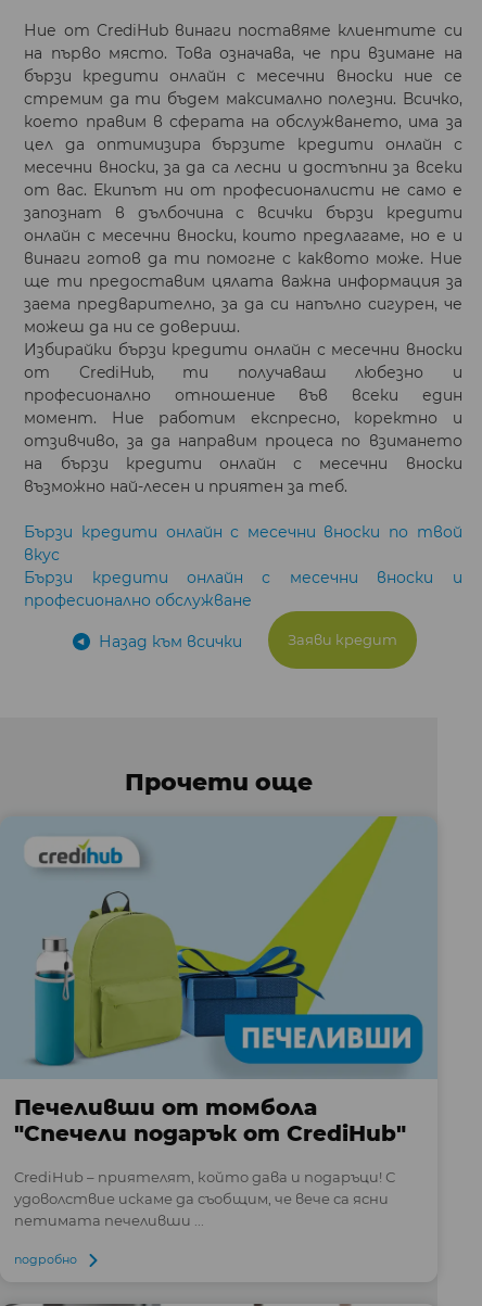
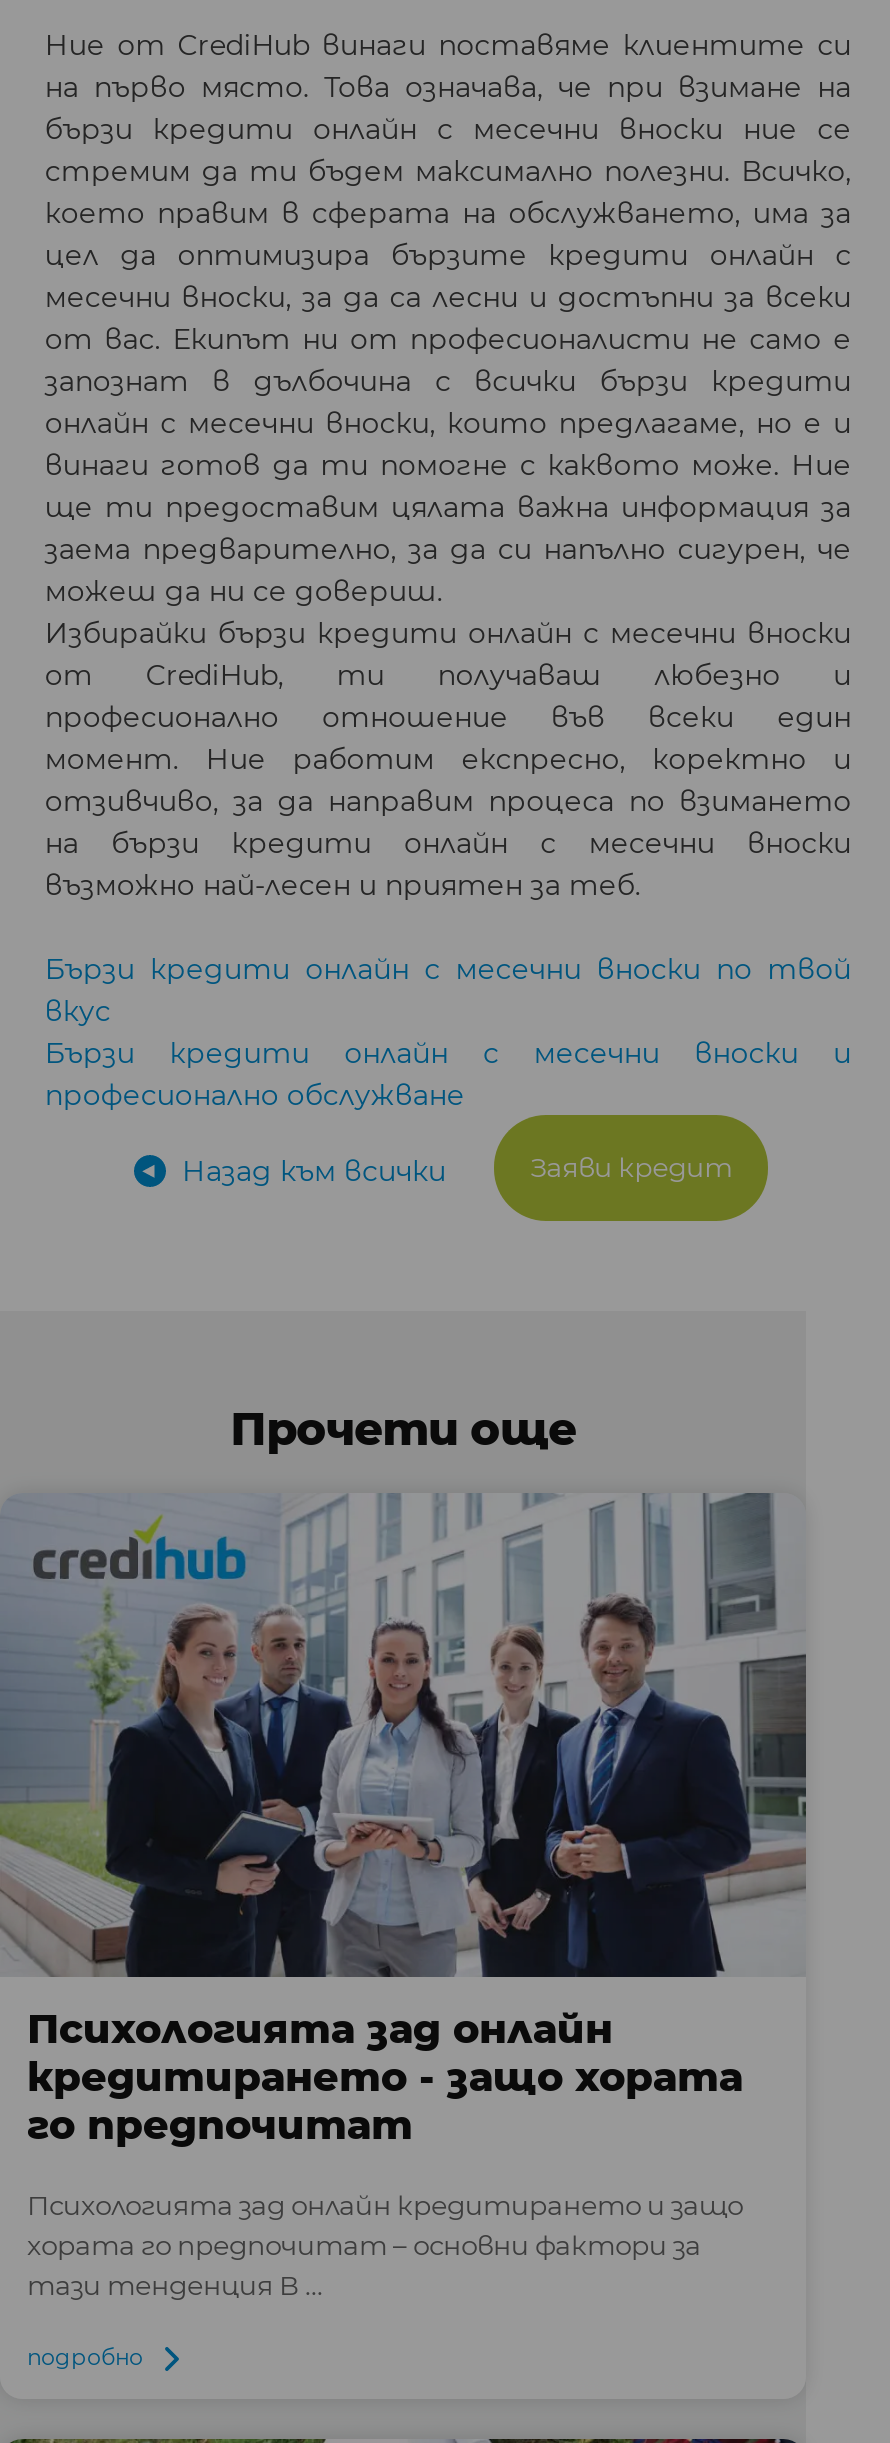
[3,815,437,1147] [image] | Печеливши от томбола | "Спечели подарък от CrediHub" -> [6,1491,808,2150] [image] | Психологията зад онлайн | кредитирането - защо хората | го предпочитат
[15,1167,396,1230] CrediHub – приятелят, който дава и подаръци! С | удоволствие искаме да съобщим, че вече са ясни | петимата печеливши ... -> [27,2188,743,2304] Психологията зад онлайн кредитирането и защо | хората го предпочитат – основни фактори за | тази тенденция В ...

